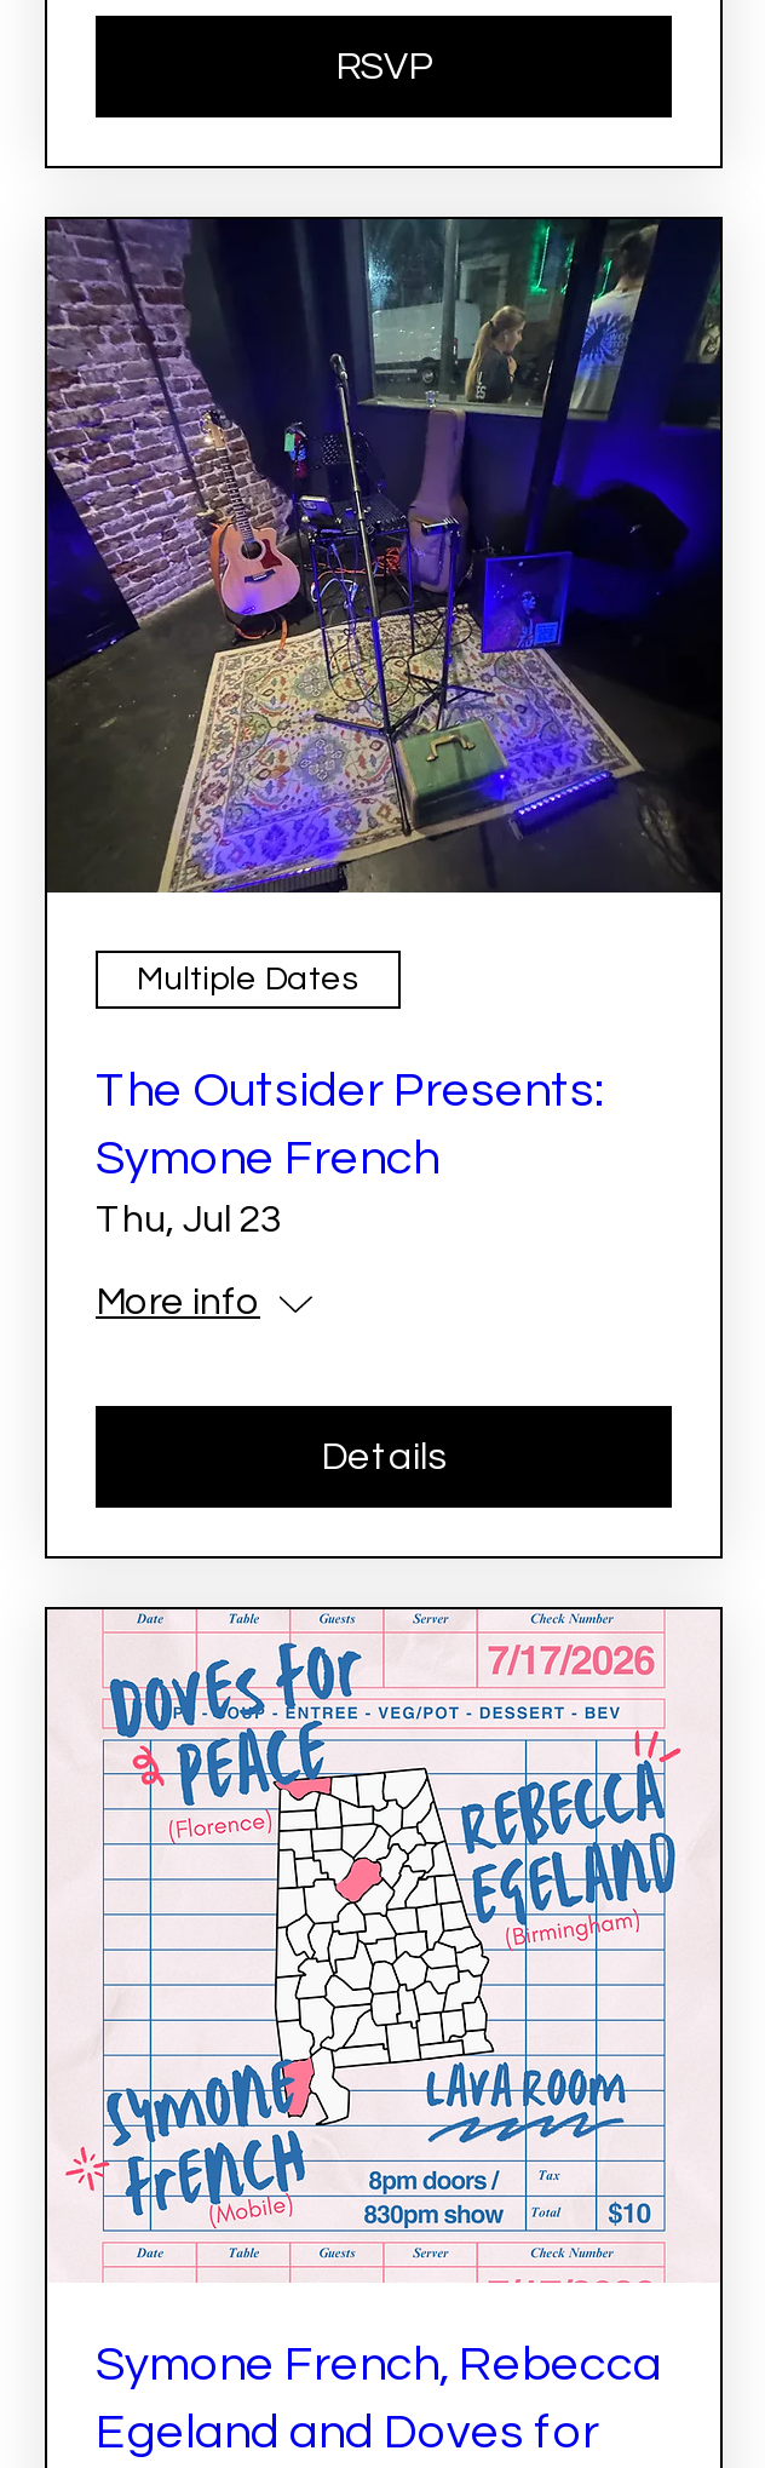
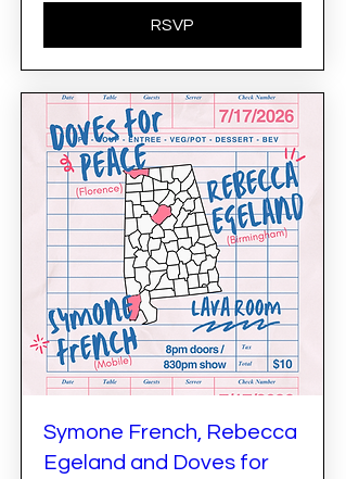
[45,217,723,1321] [image] | Multiple Dates | The Outsider Presents: | Symone French | Thu, Jul 23 | More info -> none
[321,1438,447,1476] Details -> none

